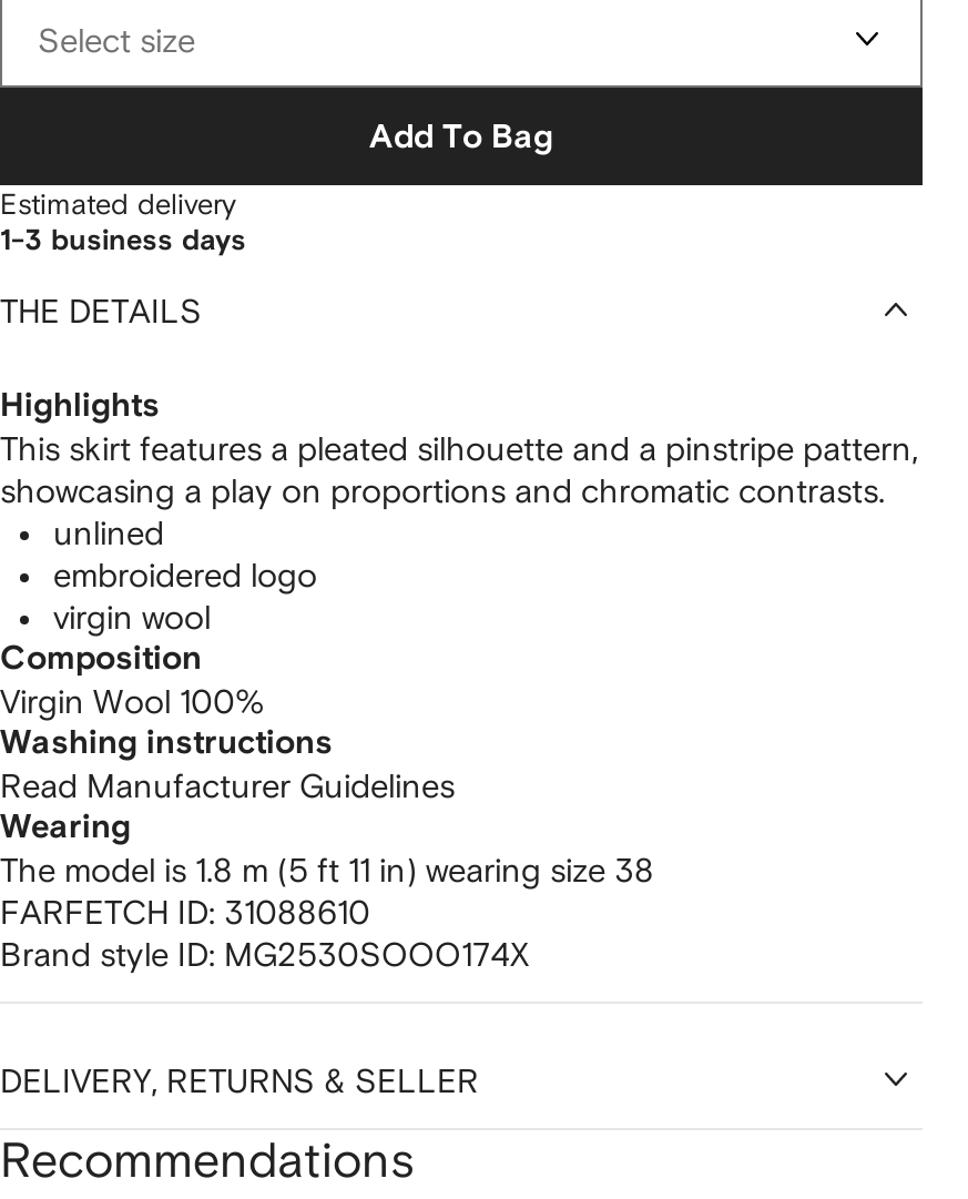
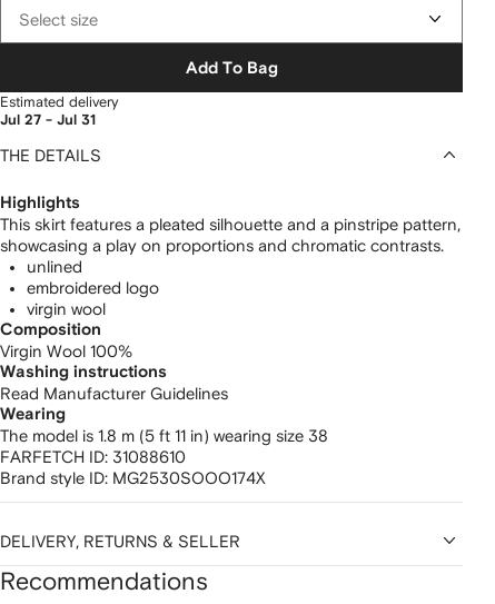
[0,228,246,257] 1-3 business days -> [0,114,96,128] Jul 27 - Jul 31

